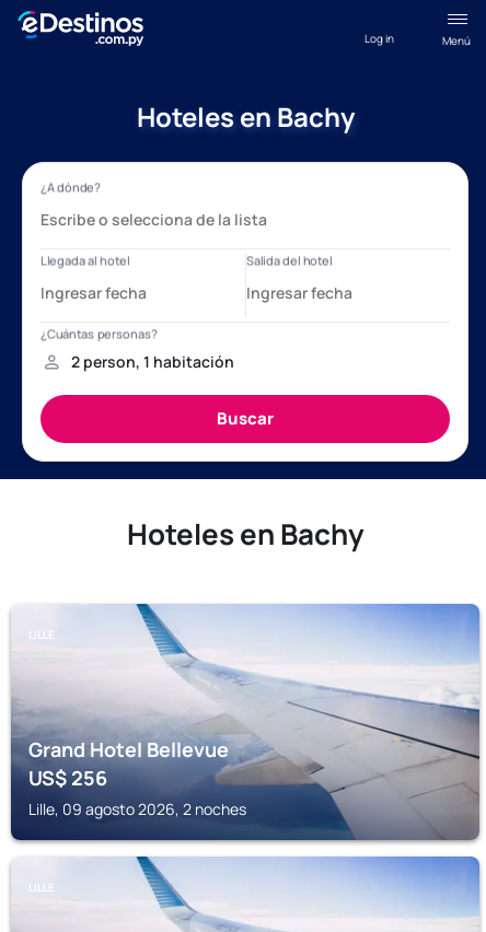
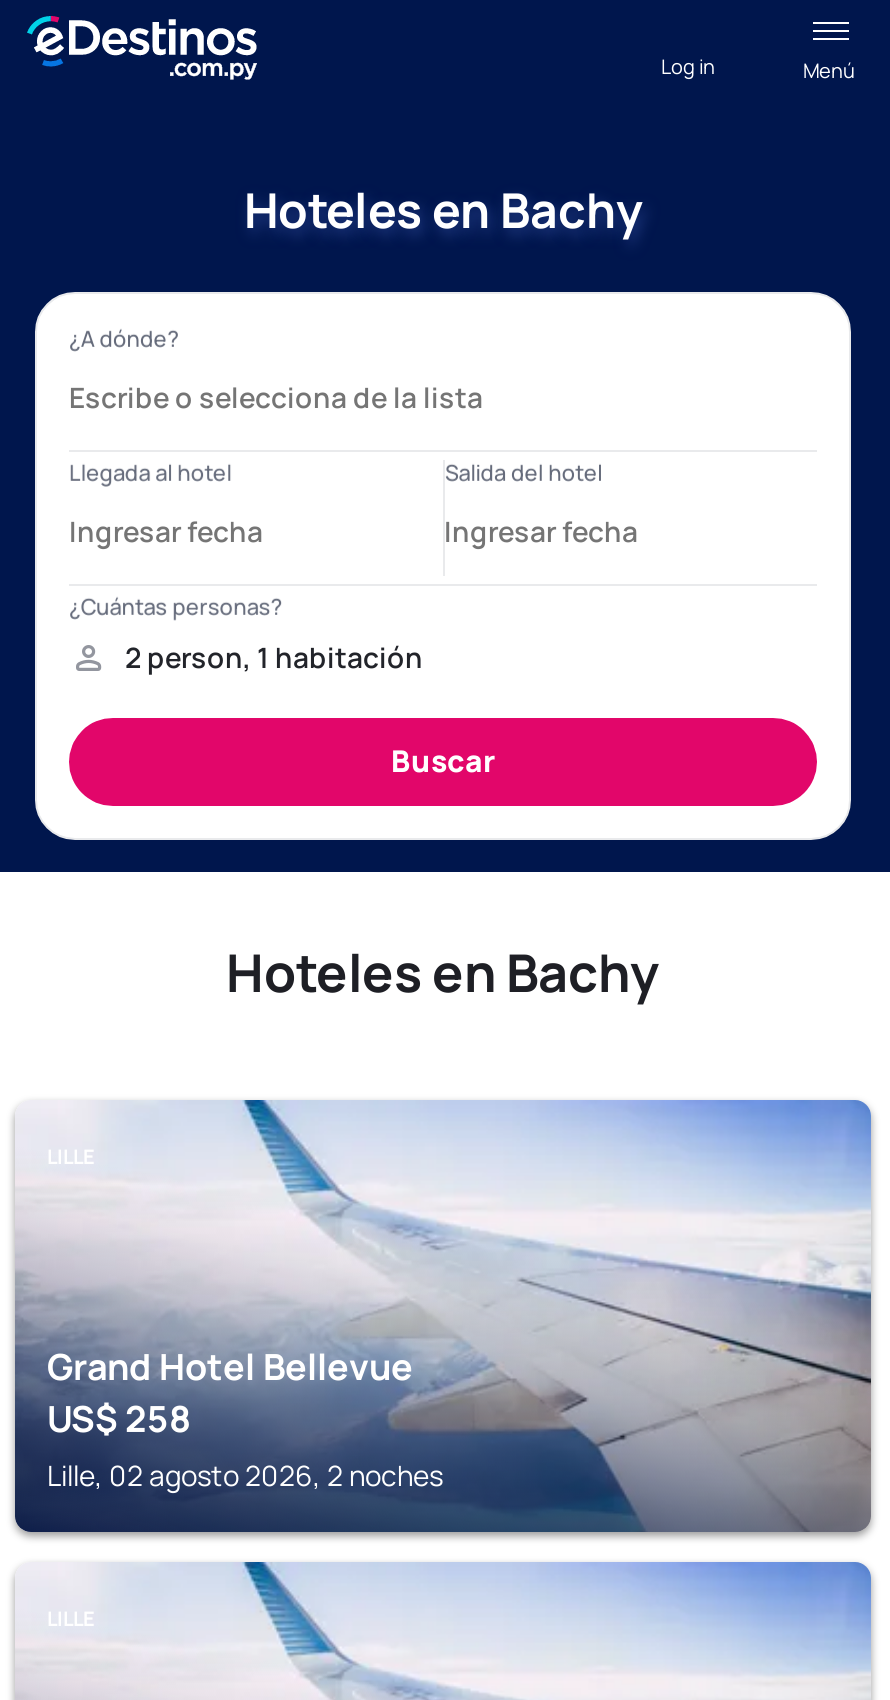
[28,765,107,791] US$ 256 -> [47,1394,191,1442] US$ 258
[28,799,246,819] Lille, 09 agosto 2026, 2 noches -> [47,1456,443,1494] Lille, 02 agosto 2026, 2 noches

